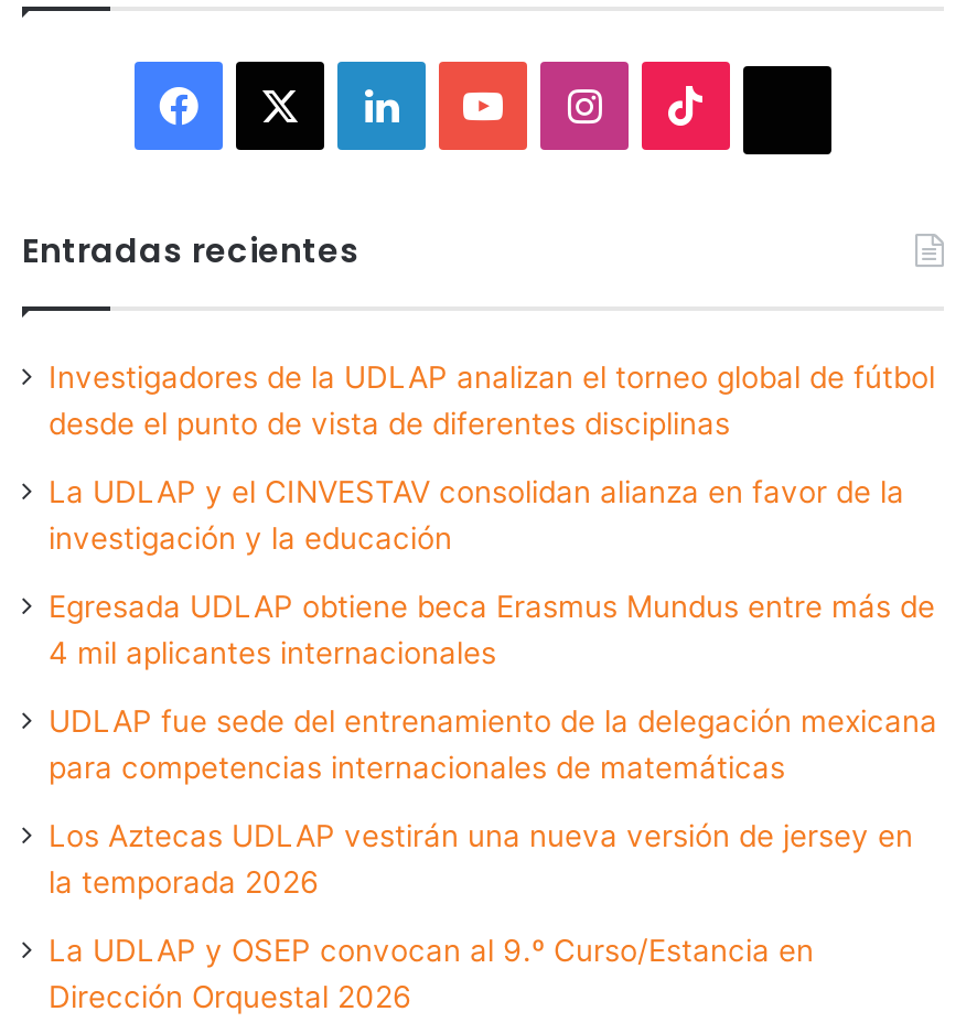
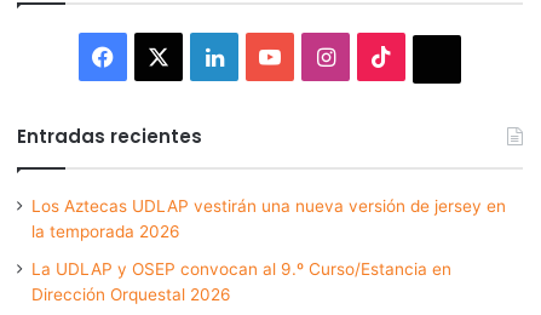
[49,360,937,785] Investigadores de la UDLAP analizan el torneo global de fútbol | desde el punto de vista de diferentes disciplinas | La UDLAP y el CINVESTAV consolidan alianza en favor de la | investigación y la educación | Egresada UDLAP obtiene beca Erasmus Mundus entre más de | 4 mil aplicantes internacionales | UDLAP fue sede del entrenamiento de la delegación mexicana | para competencias internacionales de matemáticas -> none

